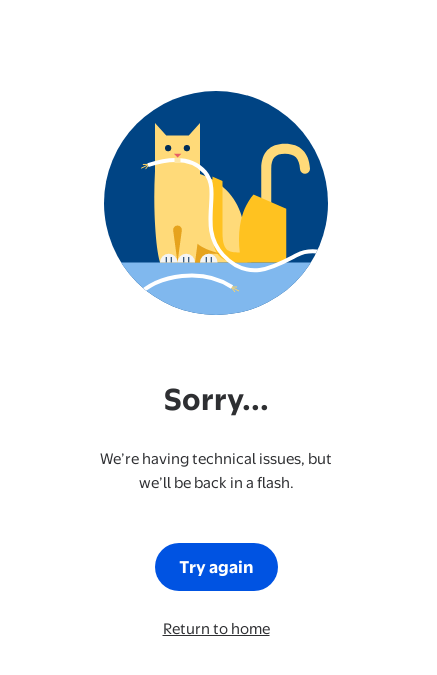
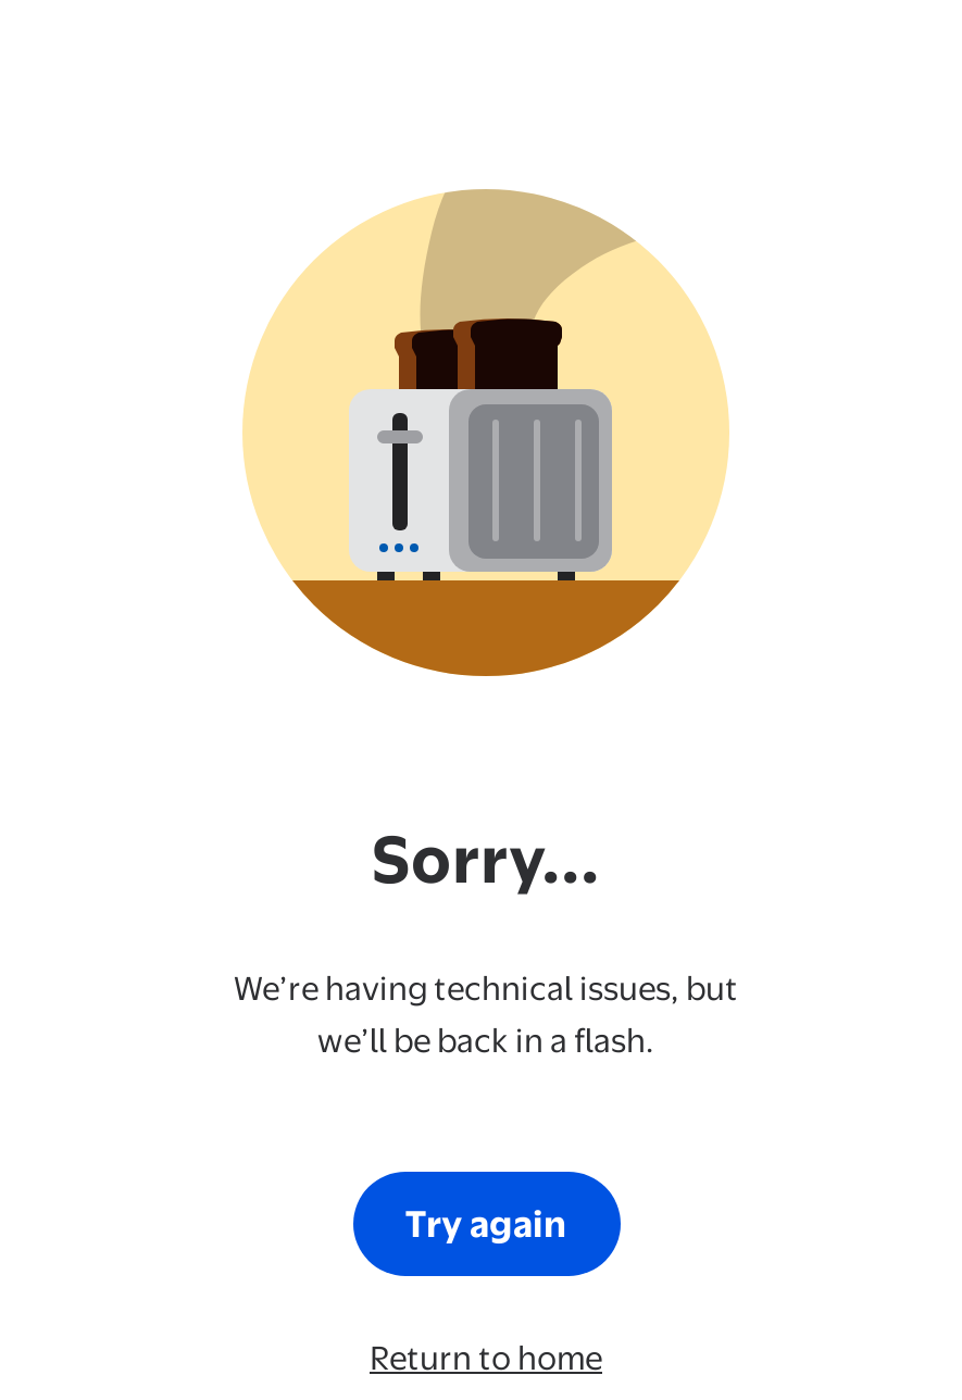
[103,90,329,316] [image] -> [242,189,729,678] [image]

